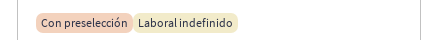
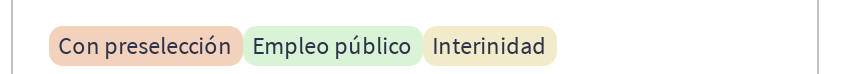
[138,15,233,30] Laboral indefinido -> [252,30,546,60] Empleo público | Interinidad

